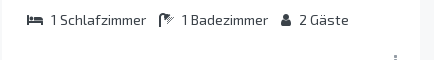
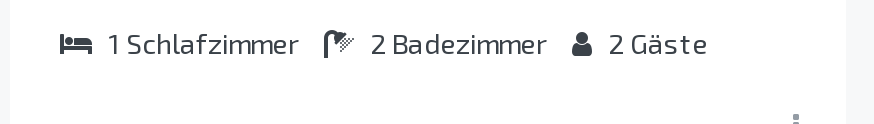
[182,11,349,28] 1 Badezimmer 2 Gäste -> [370,26,708,60] 2 Badezimmer 2 Gäste

